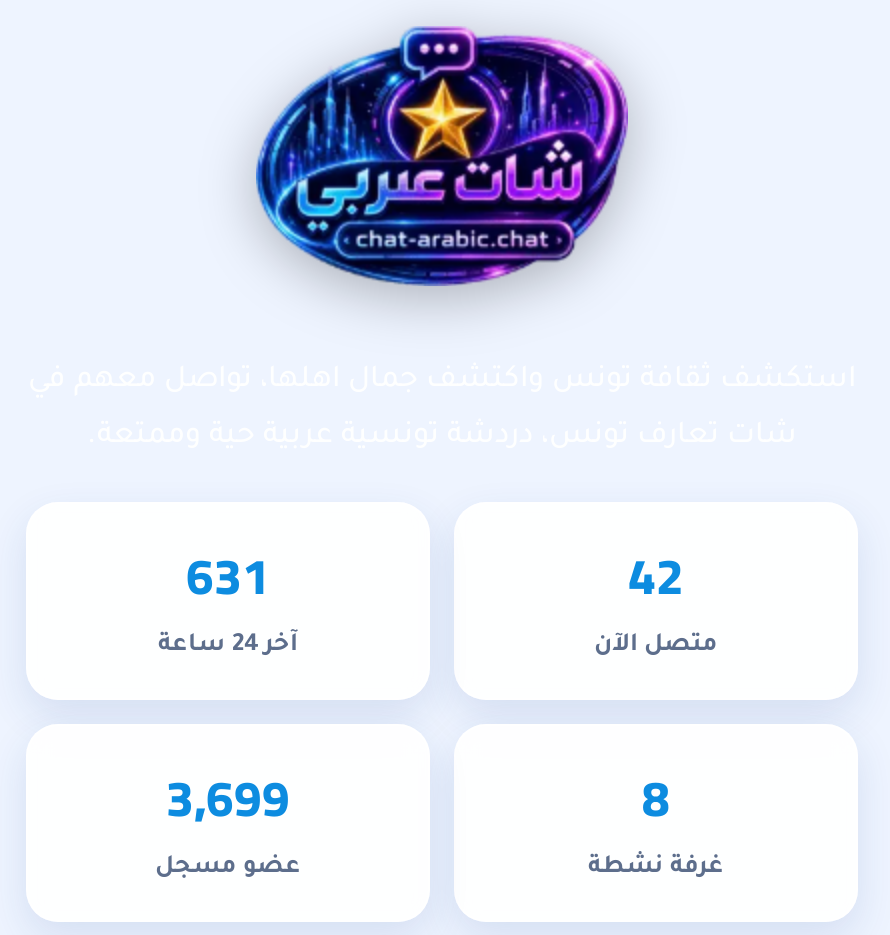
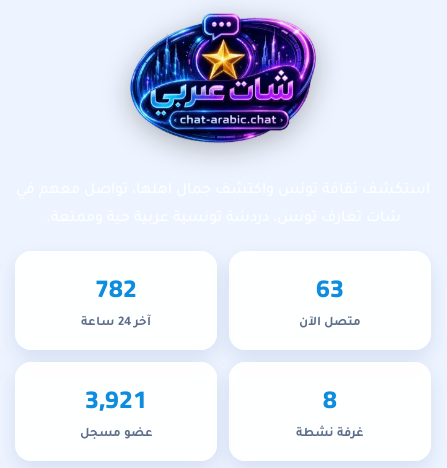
[186,530,270,622] 631 -> [95,265,137,311] 782
[628,530,684,622] 42 -> [316,265,344,311] 63
[166,752,290,844] 3,699 -> [85,376,147,422] 3,921

